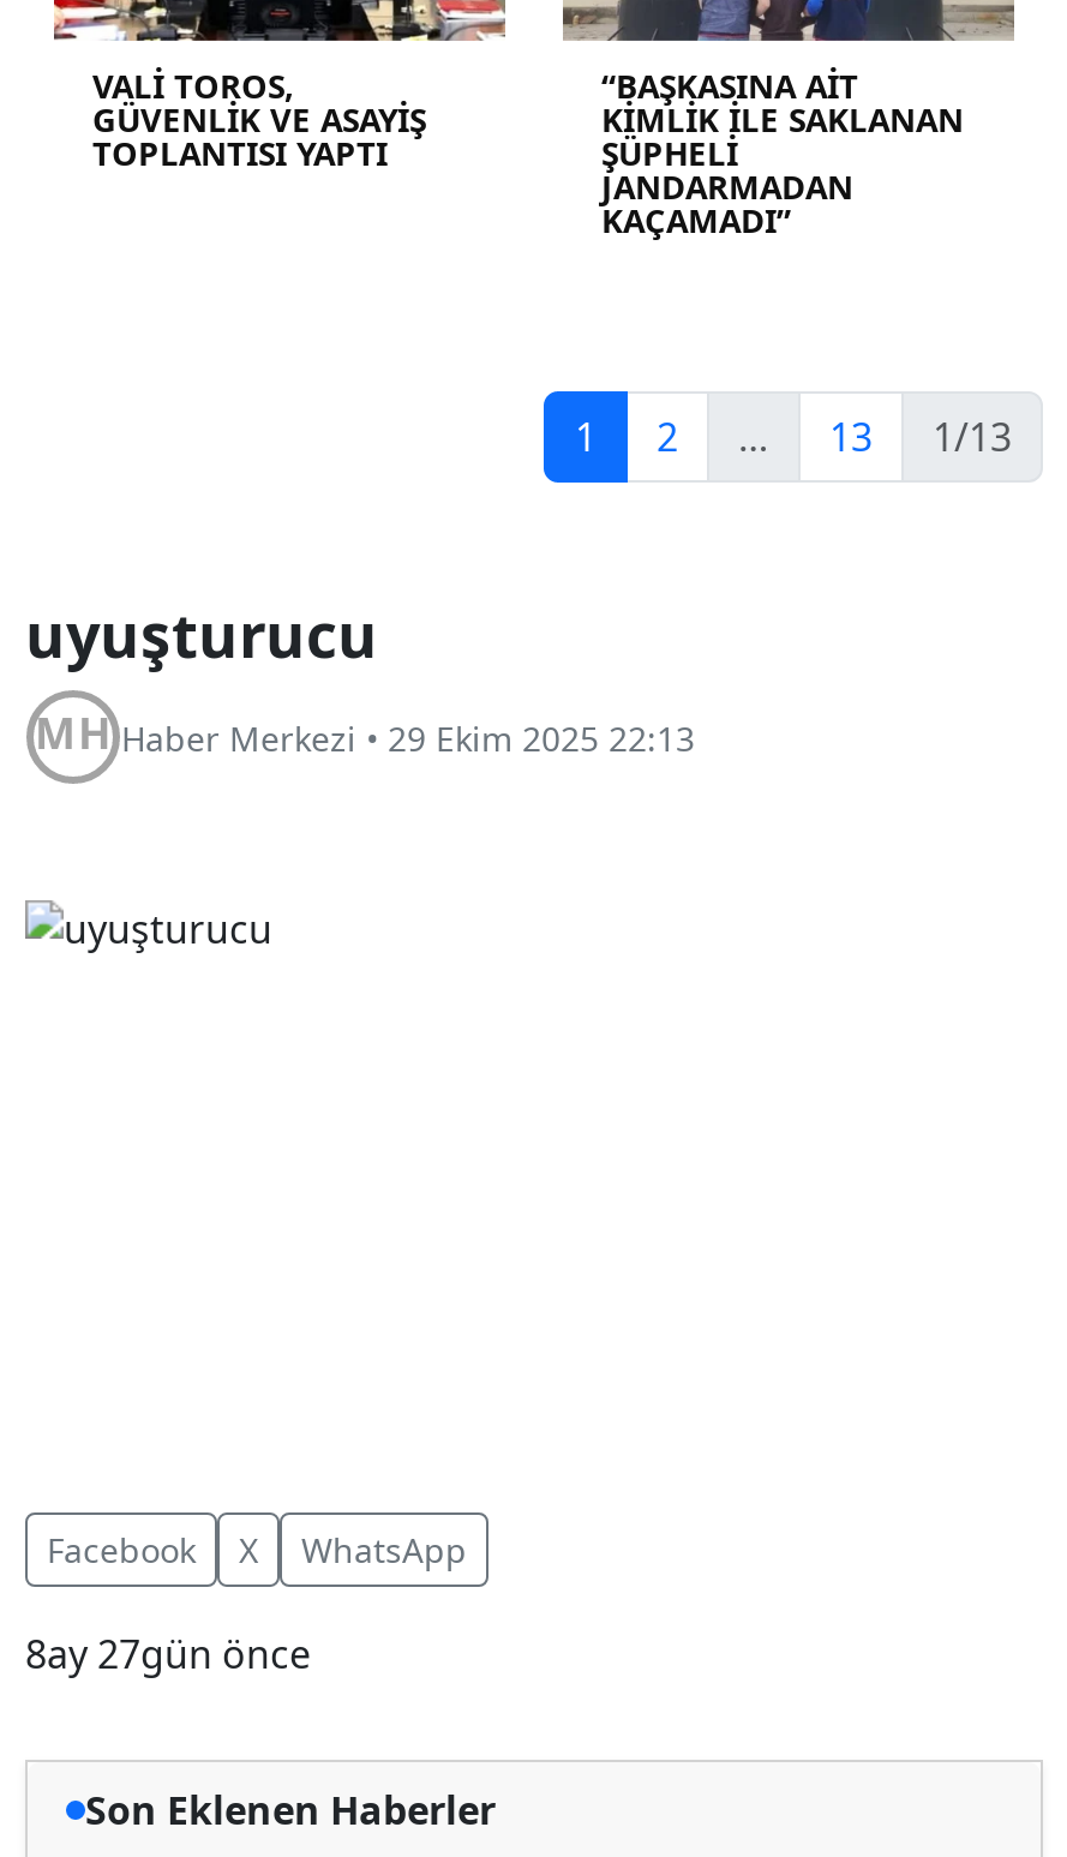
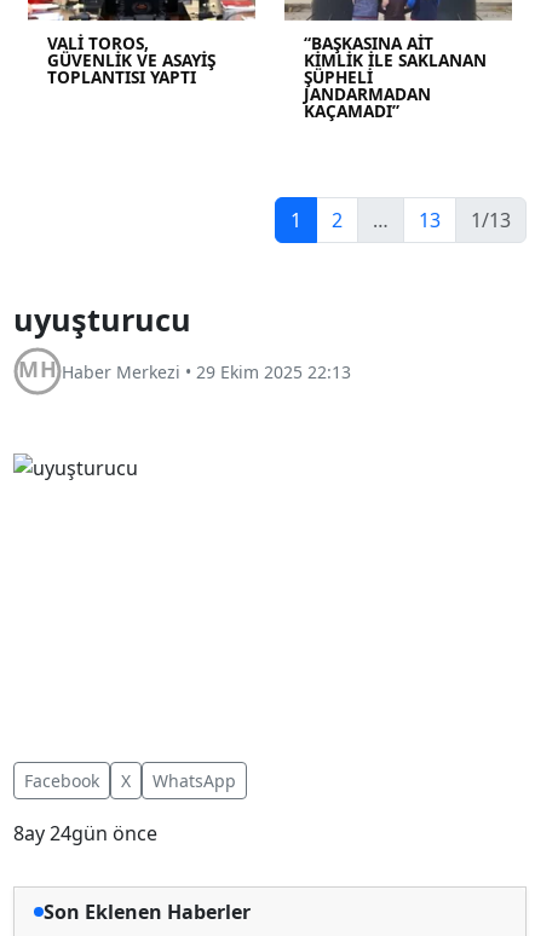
[25,1627,311,1680] 8ay 27gün önce -> [13,819,157,846] 8ay 24gün önce

